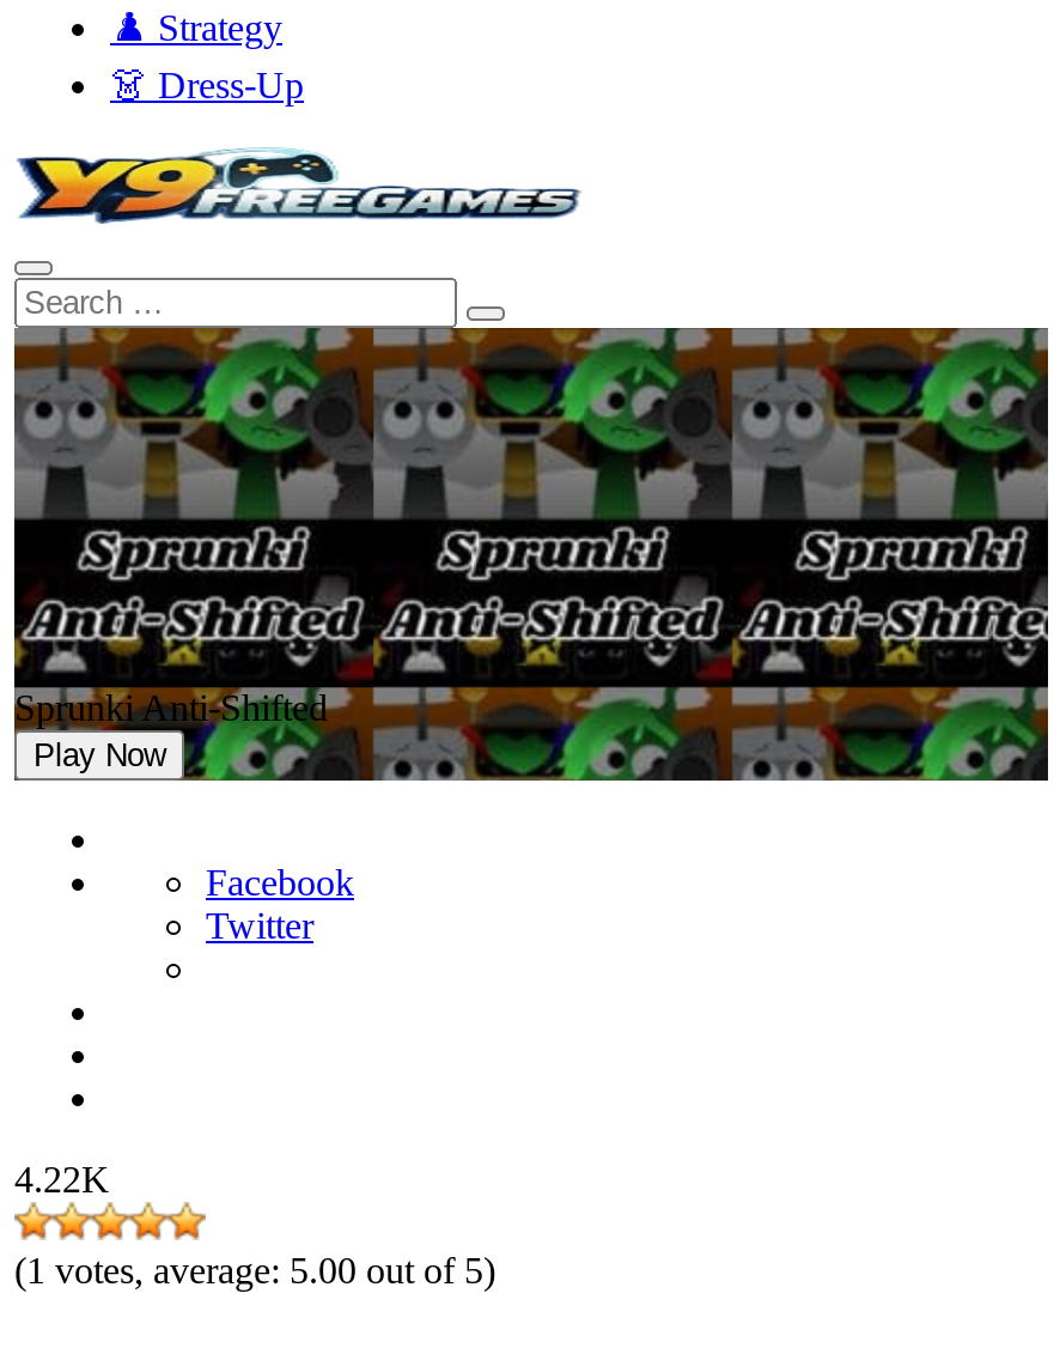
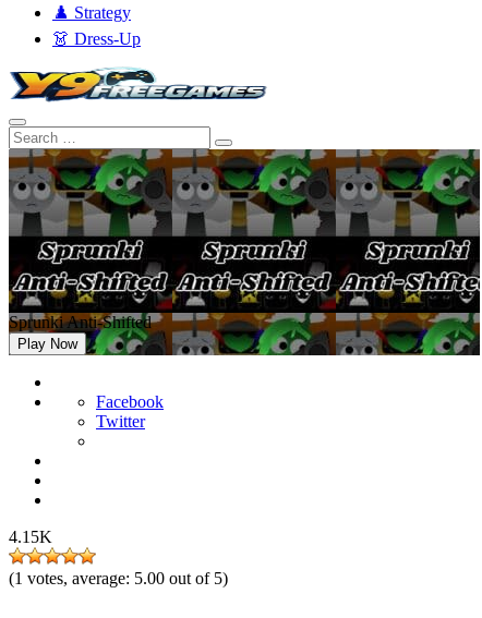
[14,1159,110,1200] 4.22K -> [9,528,52,546] 4.15K

